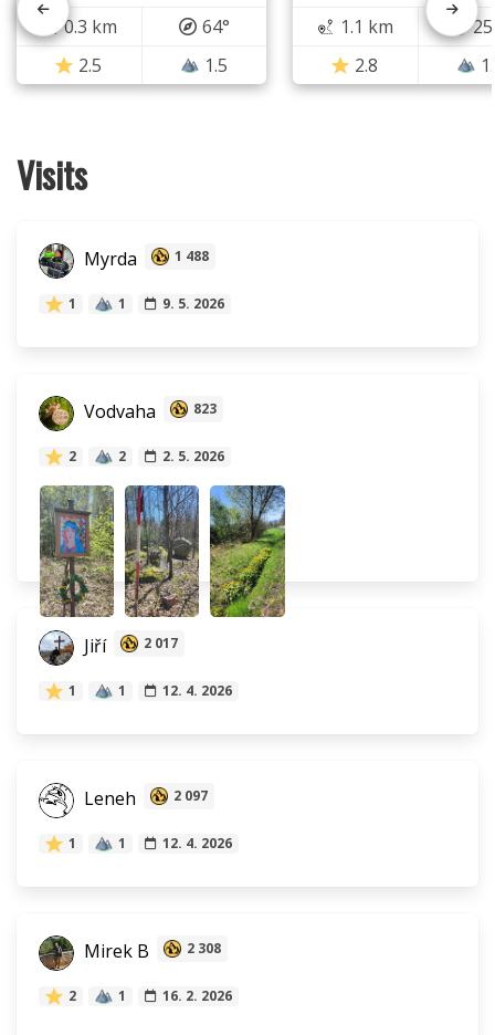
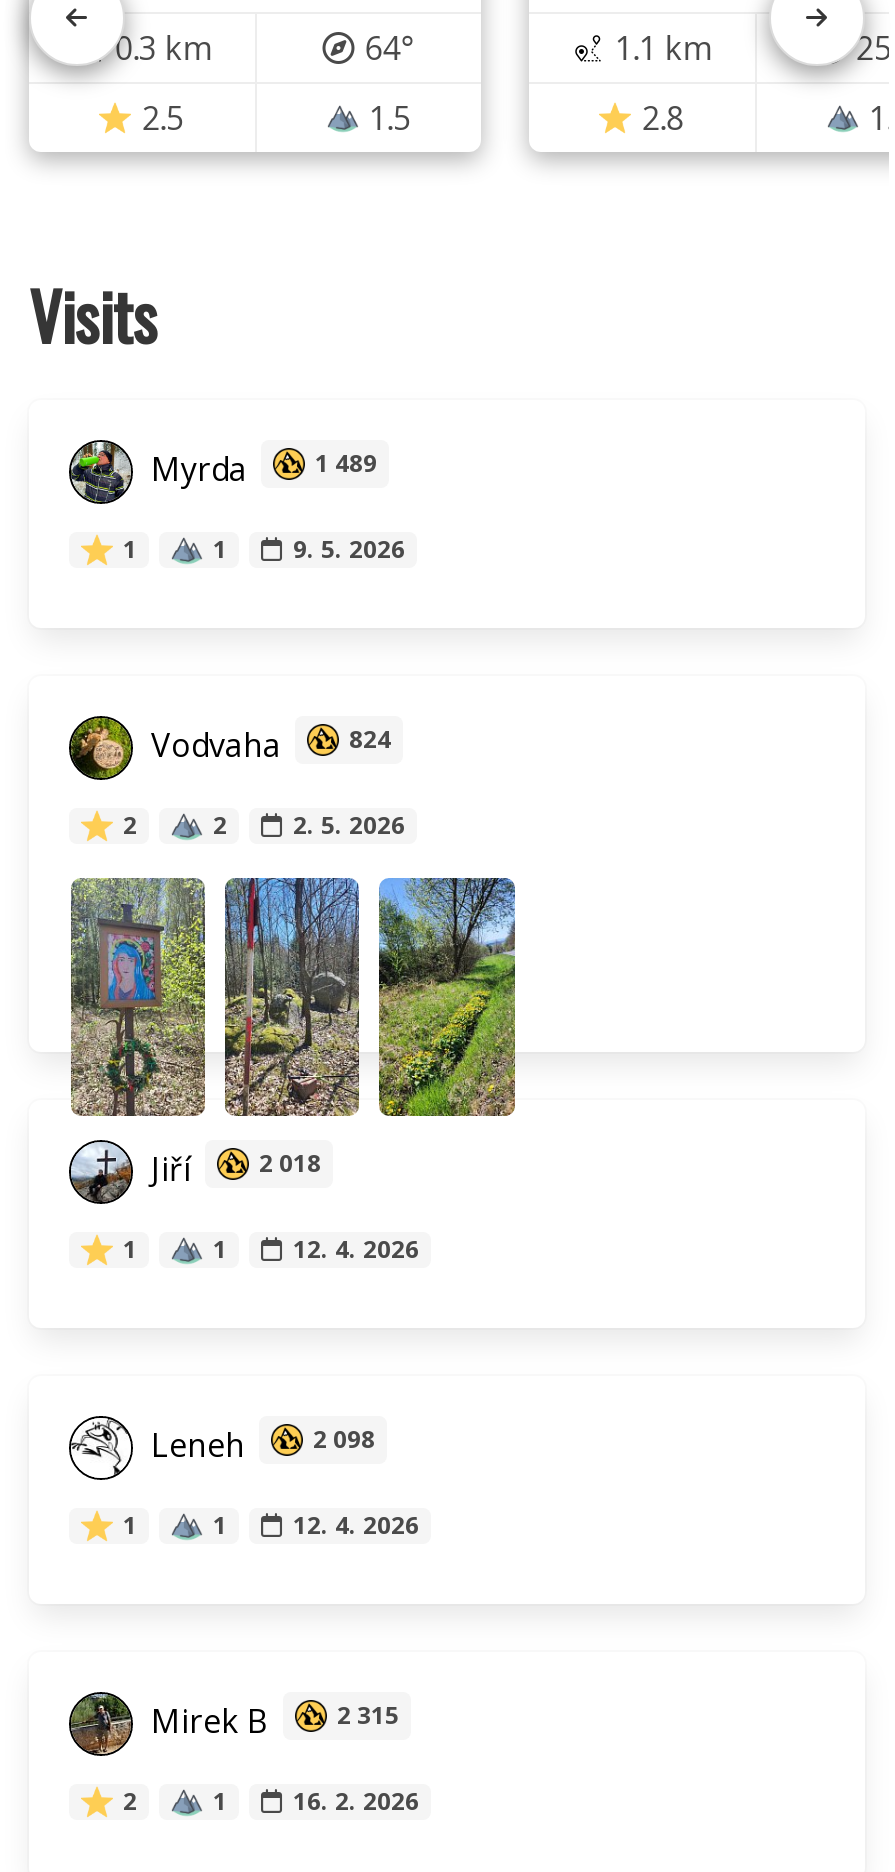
[80,246,209,271] Myrda 1 488 -> [143,446,377,490] Myrda 1 489
[80,399,217,423] Vodvaha 823 -> [143,722,391,766] Vodvaha 824
[80,634,178,658] Jiří 2 017 -> [143,1146,321,1190] Jiří 2 018
[80,786,208,811] Leneh 2 097 -> [143,1422,375,1466] Leneh 2 098
[80,939,221,963] Mirek B 2 308 -> [143,1698,399,1742] Mirek B 2 315

